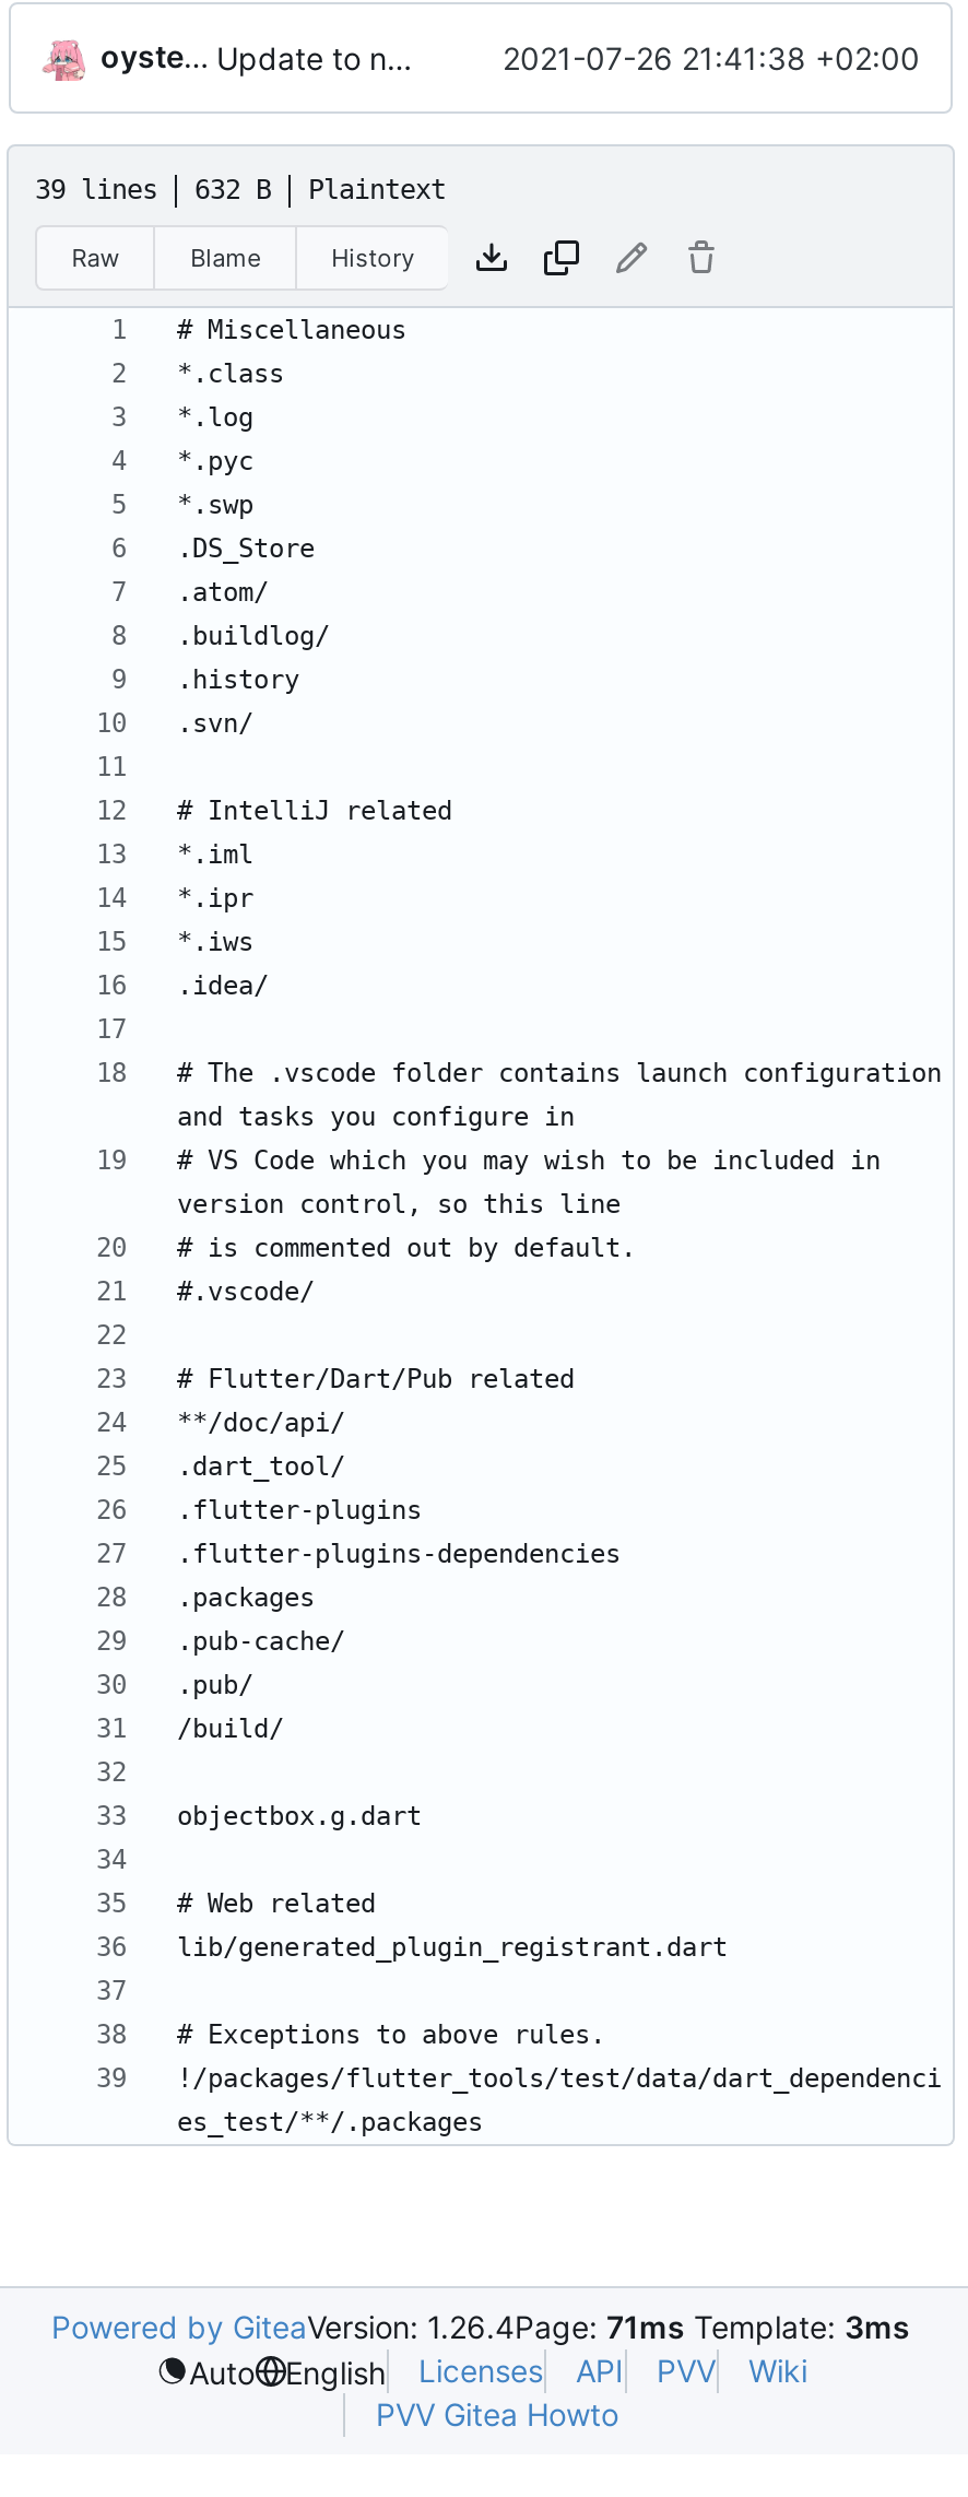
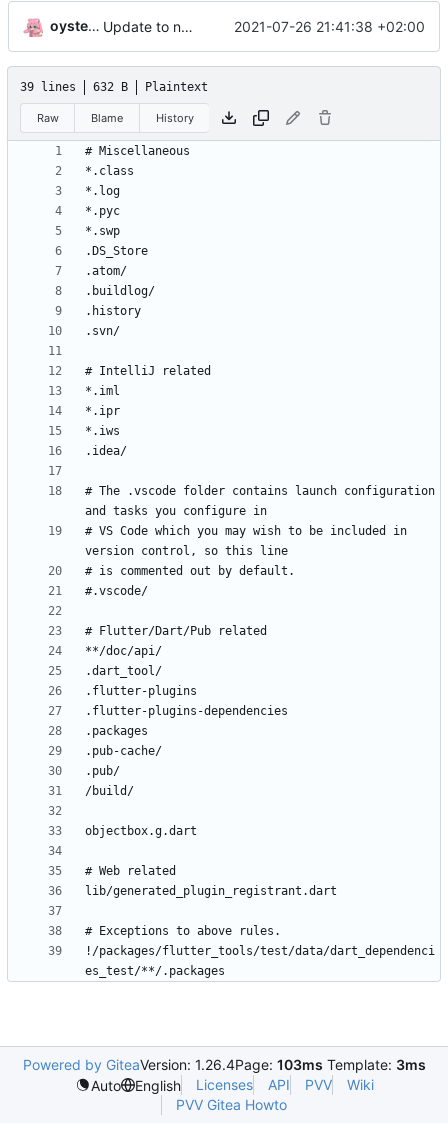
[51,2309,910,2346] Powered by GiteaVersion: 1.26.4Page: 71ms Template: 3ms -> [22,1056,425,1073] Powered by GiteaVersion: 1.26.4Page: 103ms Template: 3ms

